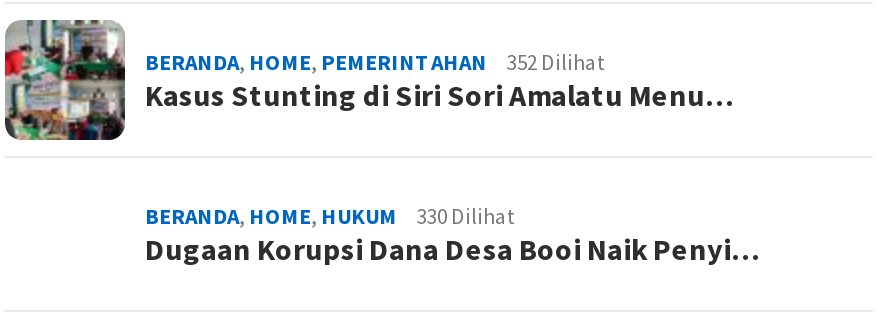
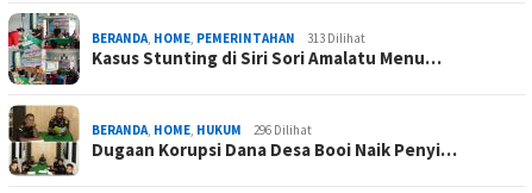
[145,49,605,77] BERANDA, HOME, PEMERINTAHAN 352 Dilihat -> [92,30,365,46] BERANDA, HOME, PEMERINTAHAN 313 Dilihat
none -> [7,104,81,178] [image]
[145,203,515,231] BERANDA, HOME, HUKUM 330 Dilihat -> [92,121,312,138] BERANDA, HOME, HUKUM 296 Dilihat

